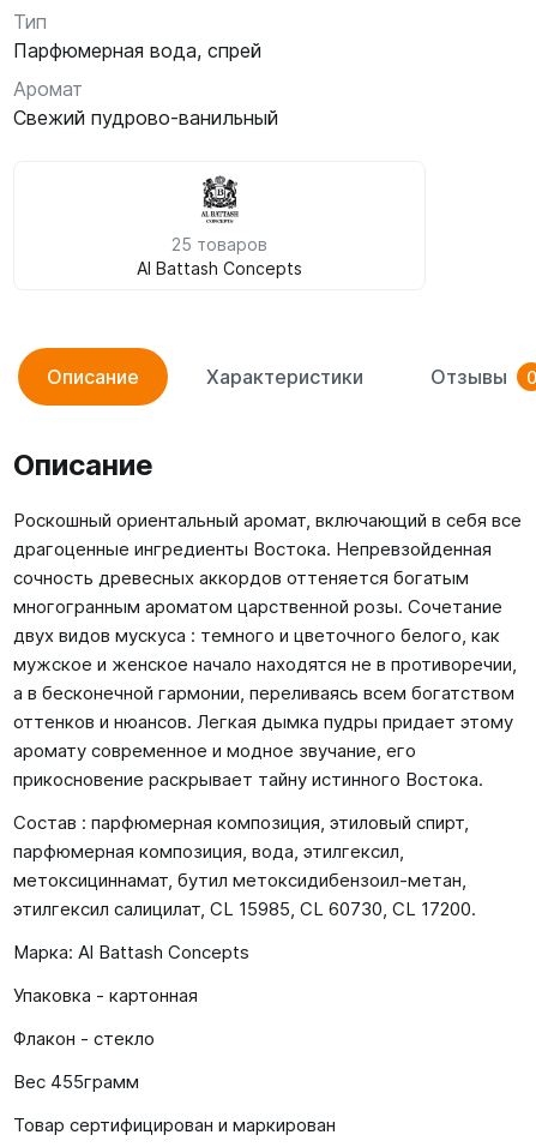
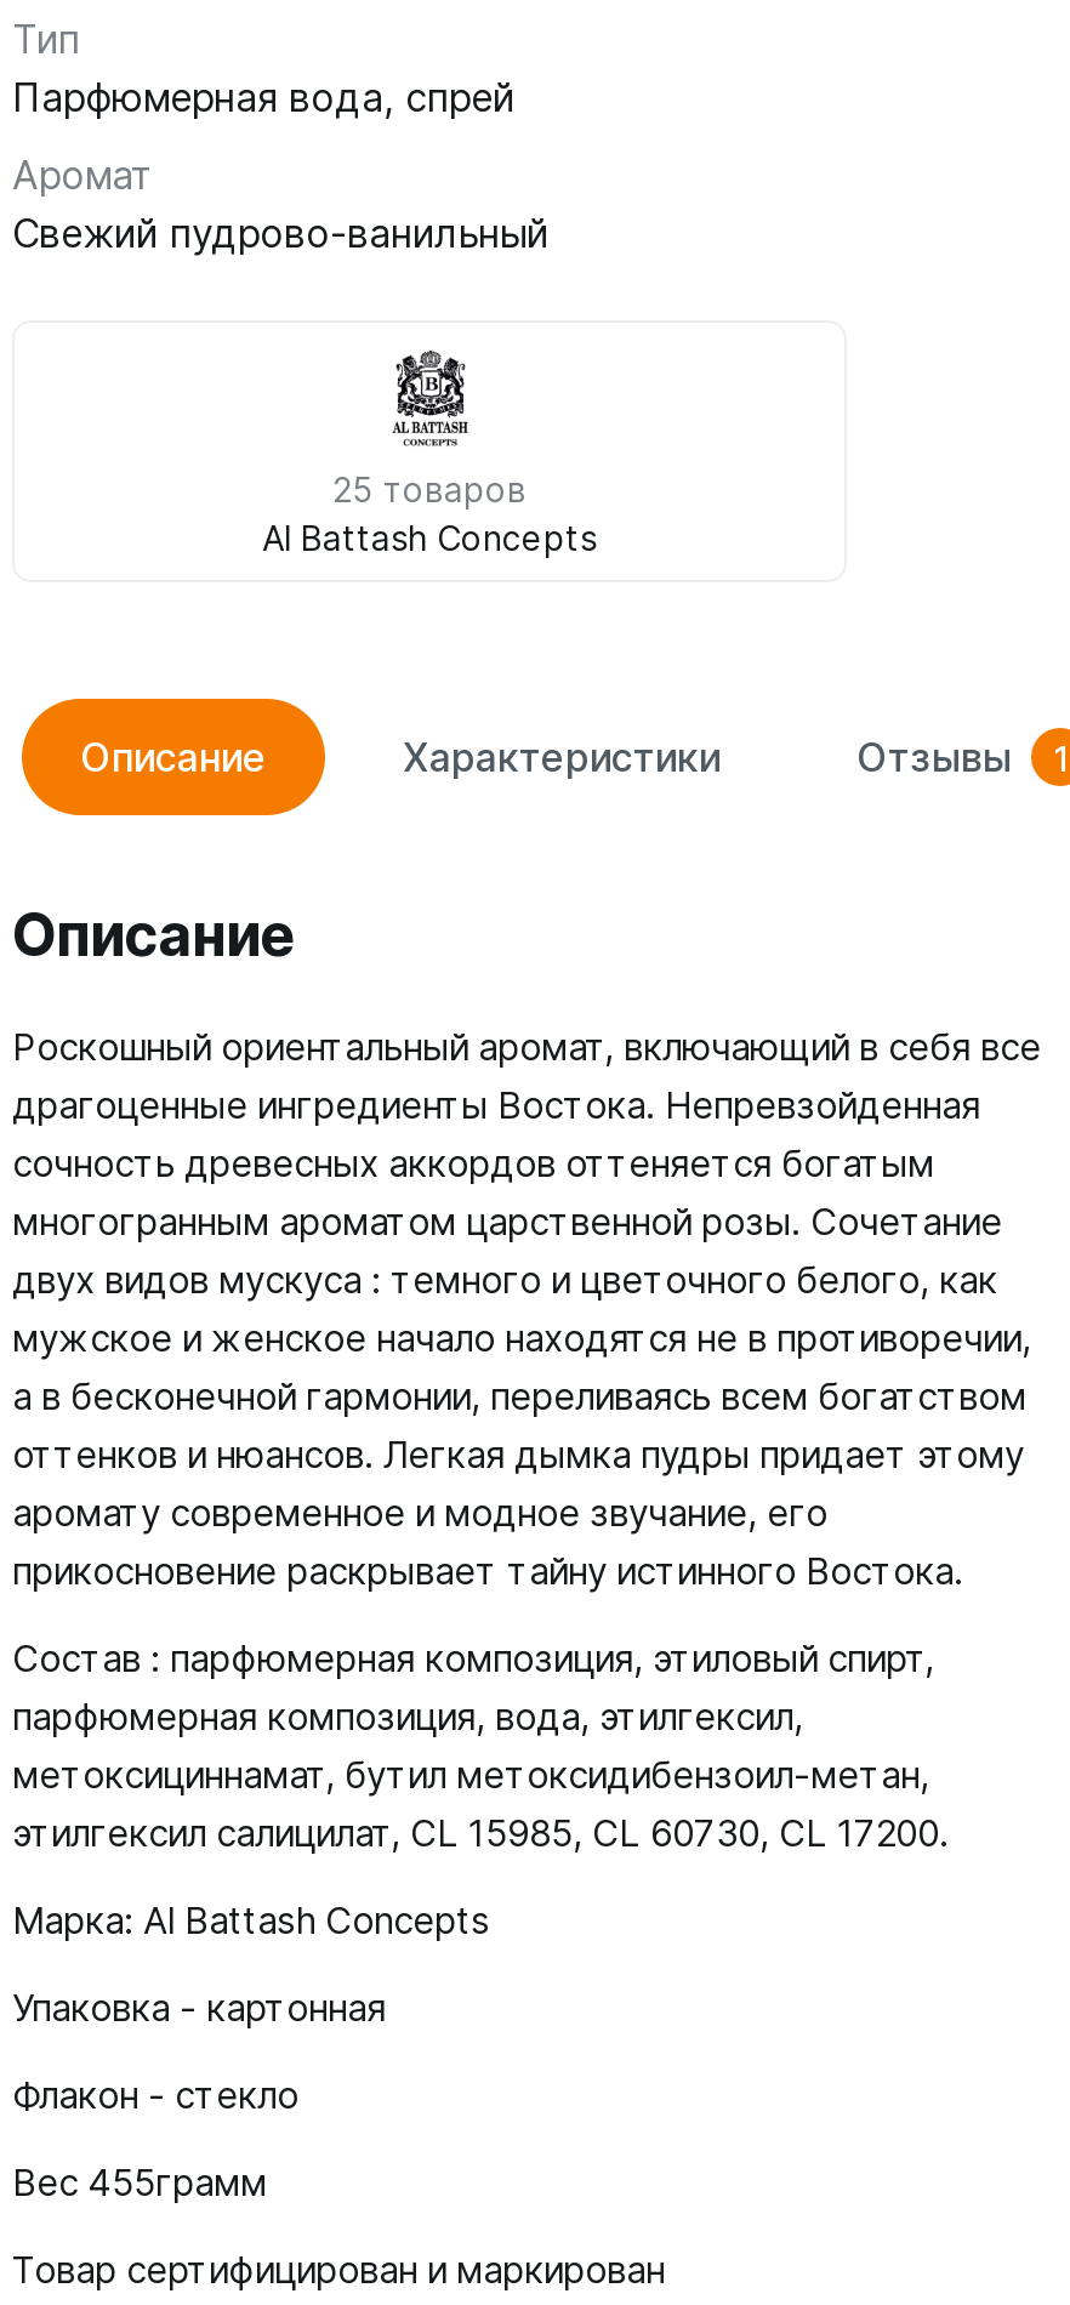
[430,365,536,389] Отзывы 0 -> [856,733,1068,781] Отзывы 1

